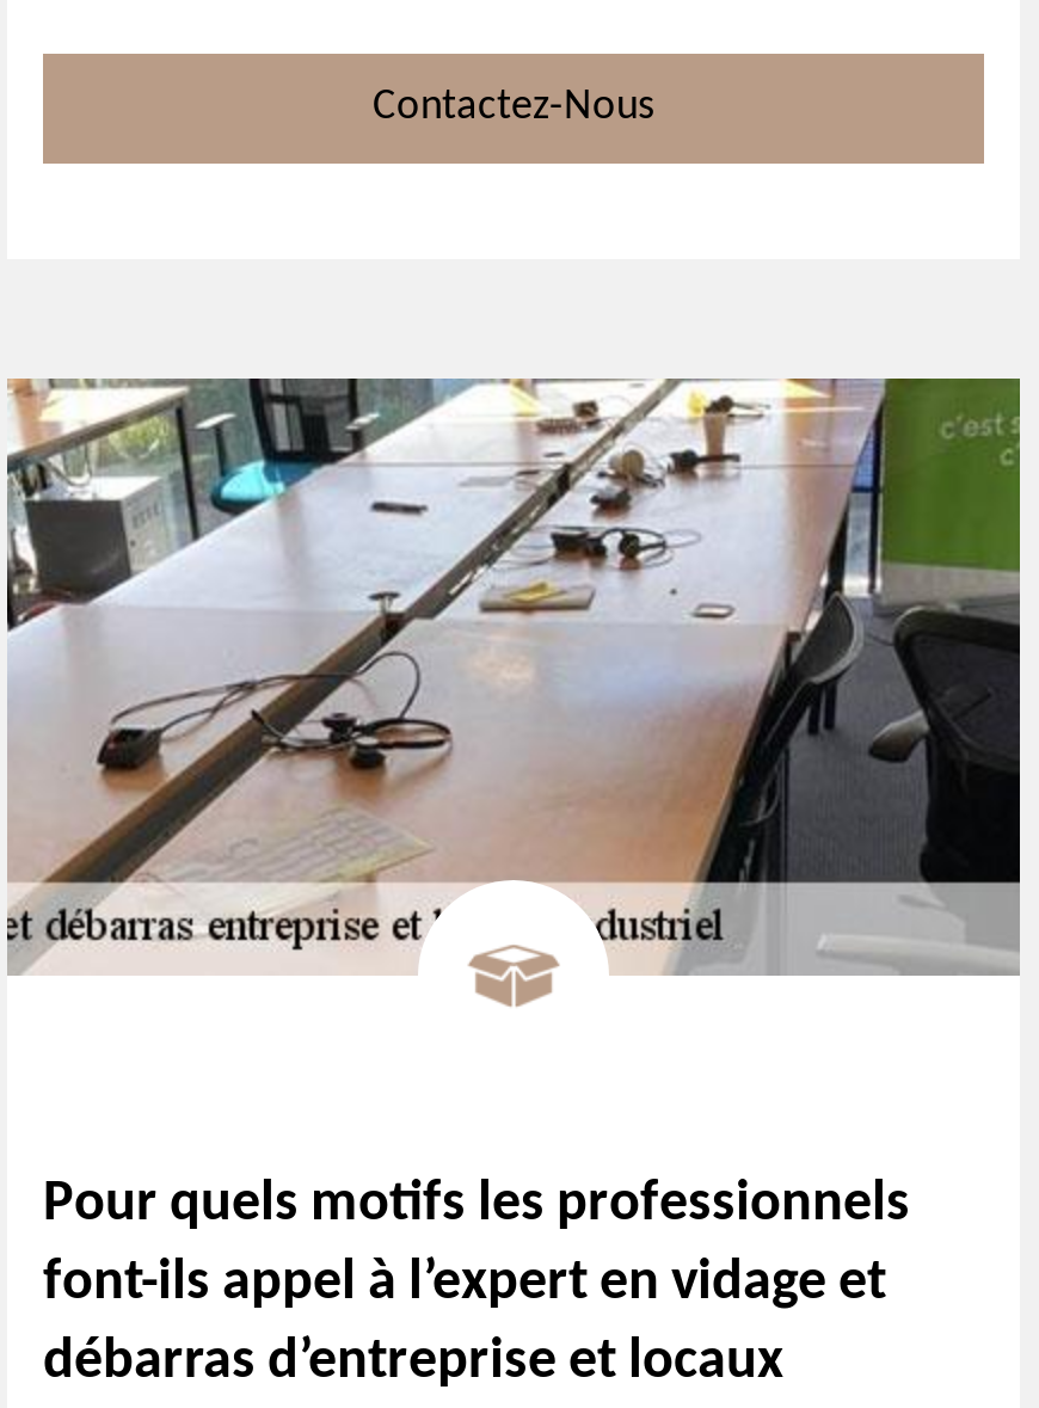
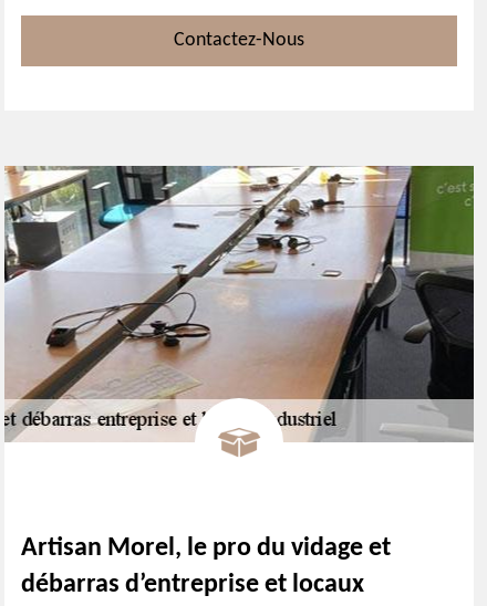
[43,1176,910,1312] Pour quels motifs les professionnels | font-ils appel à l’expert en vidage et -> [21,535,391,562] Artisan Morel, le pro du vidage et

